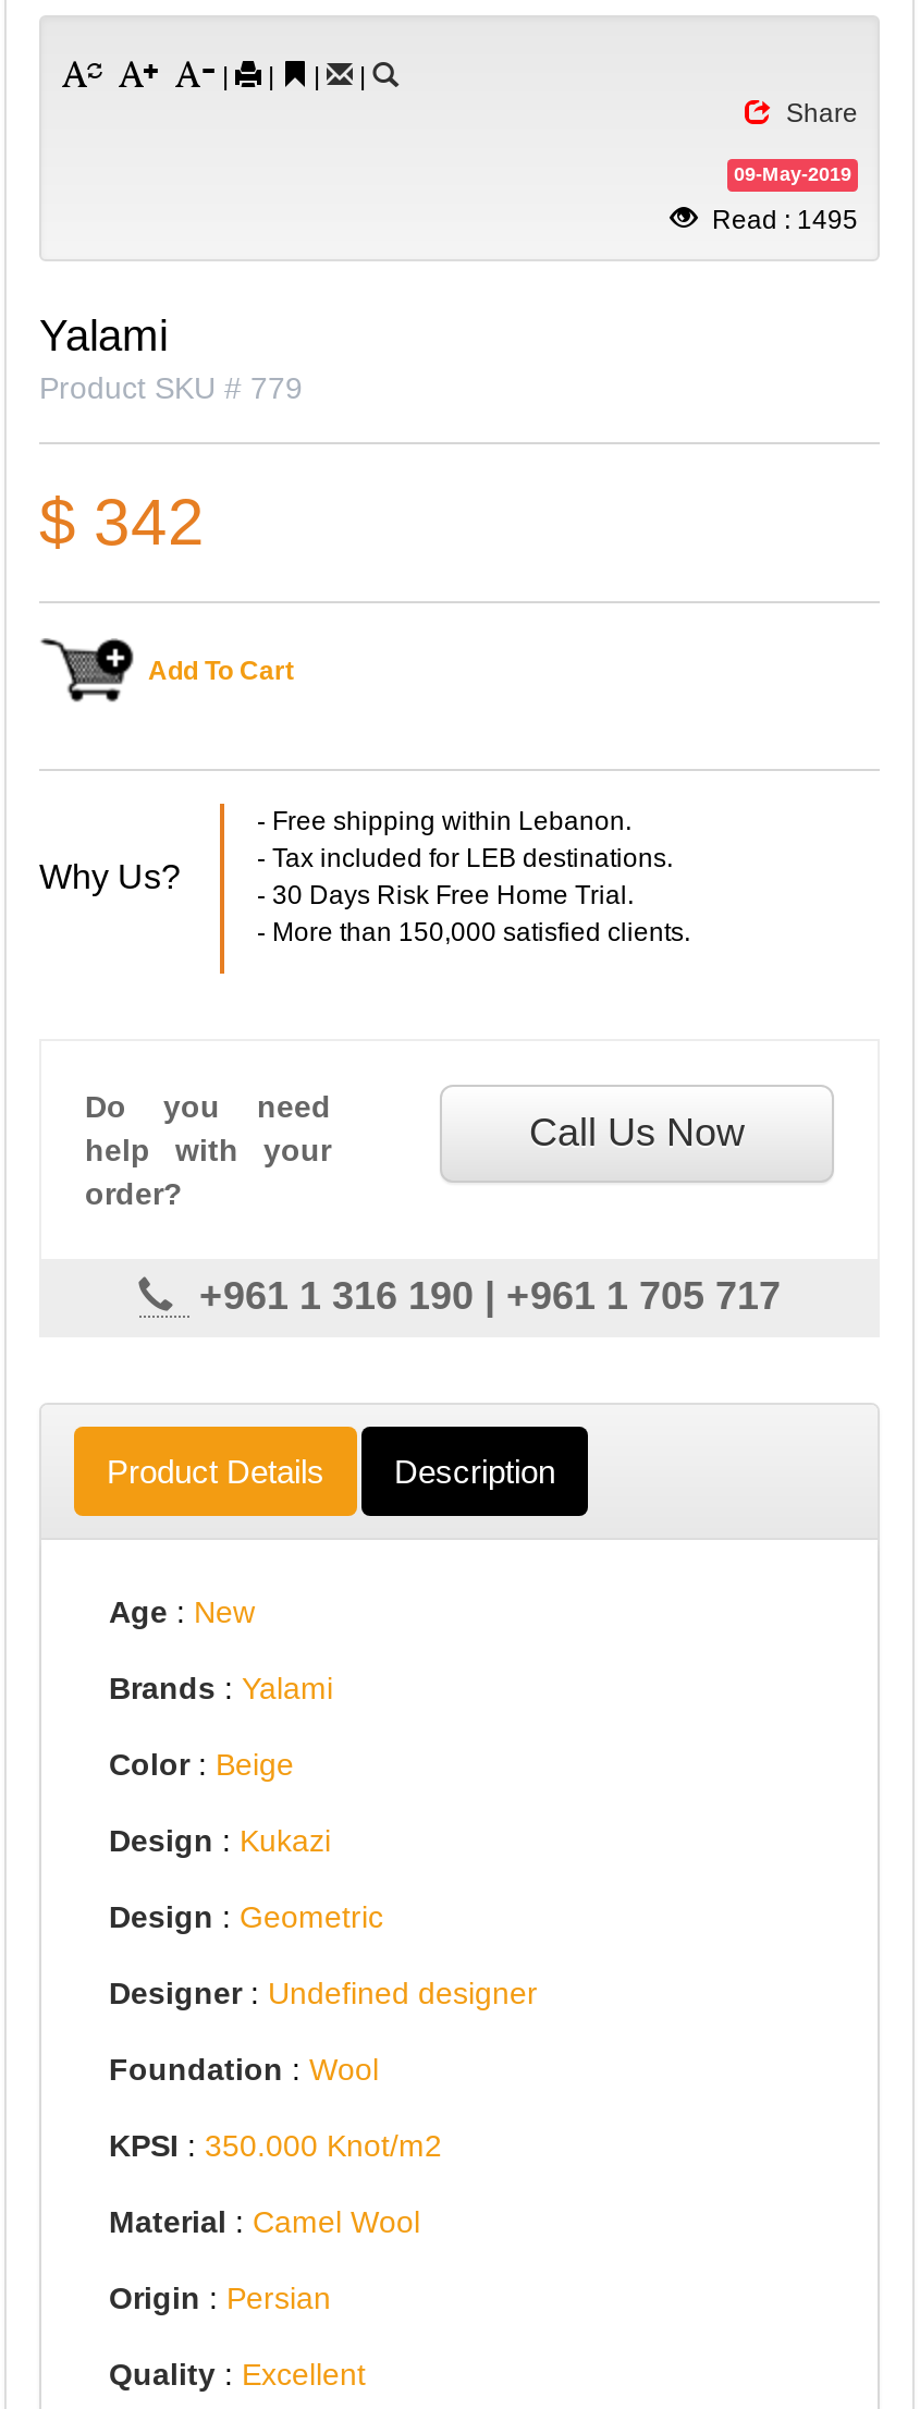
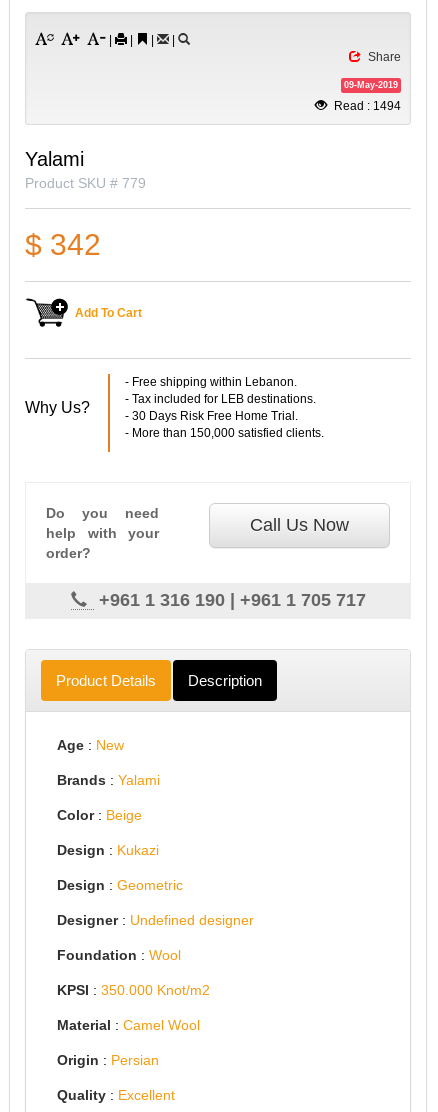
[712,205,858,235] Read : 1495 -> [334,99,401,113] Read : 1494

